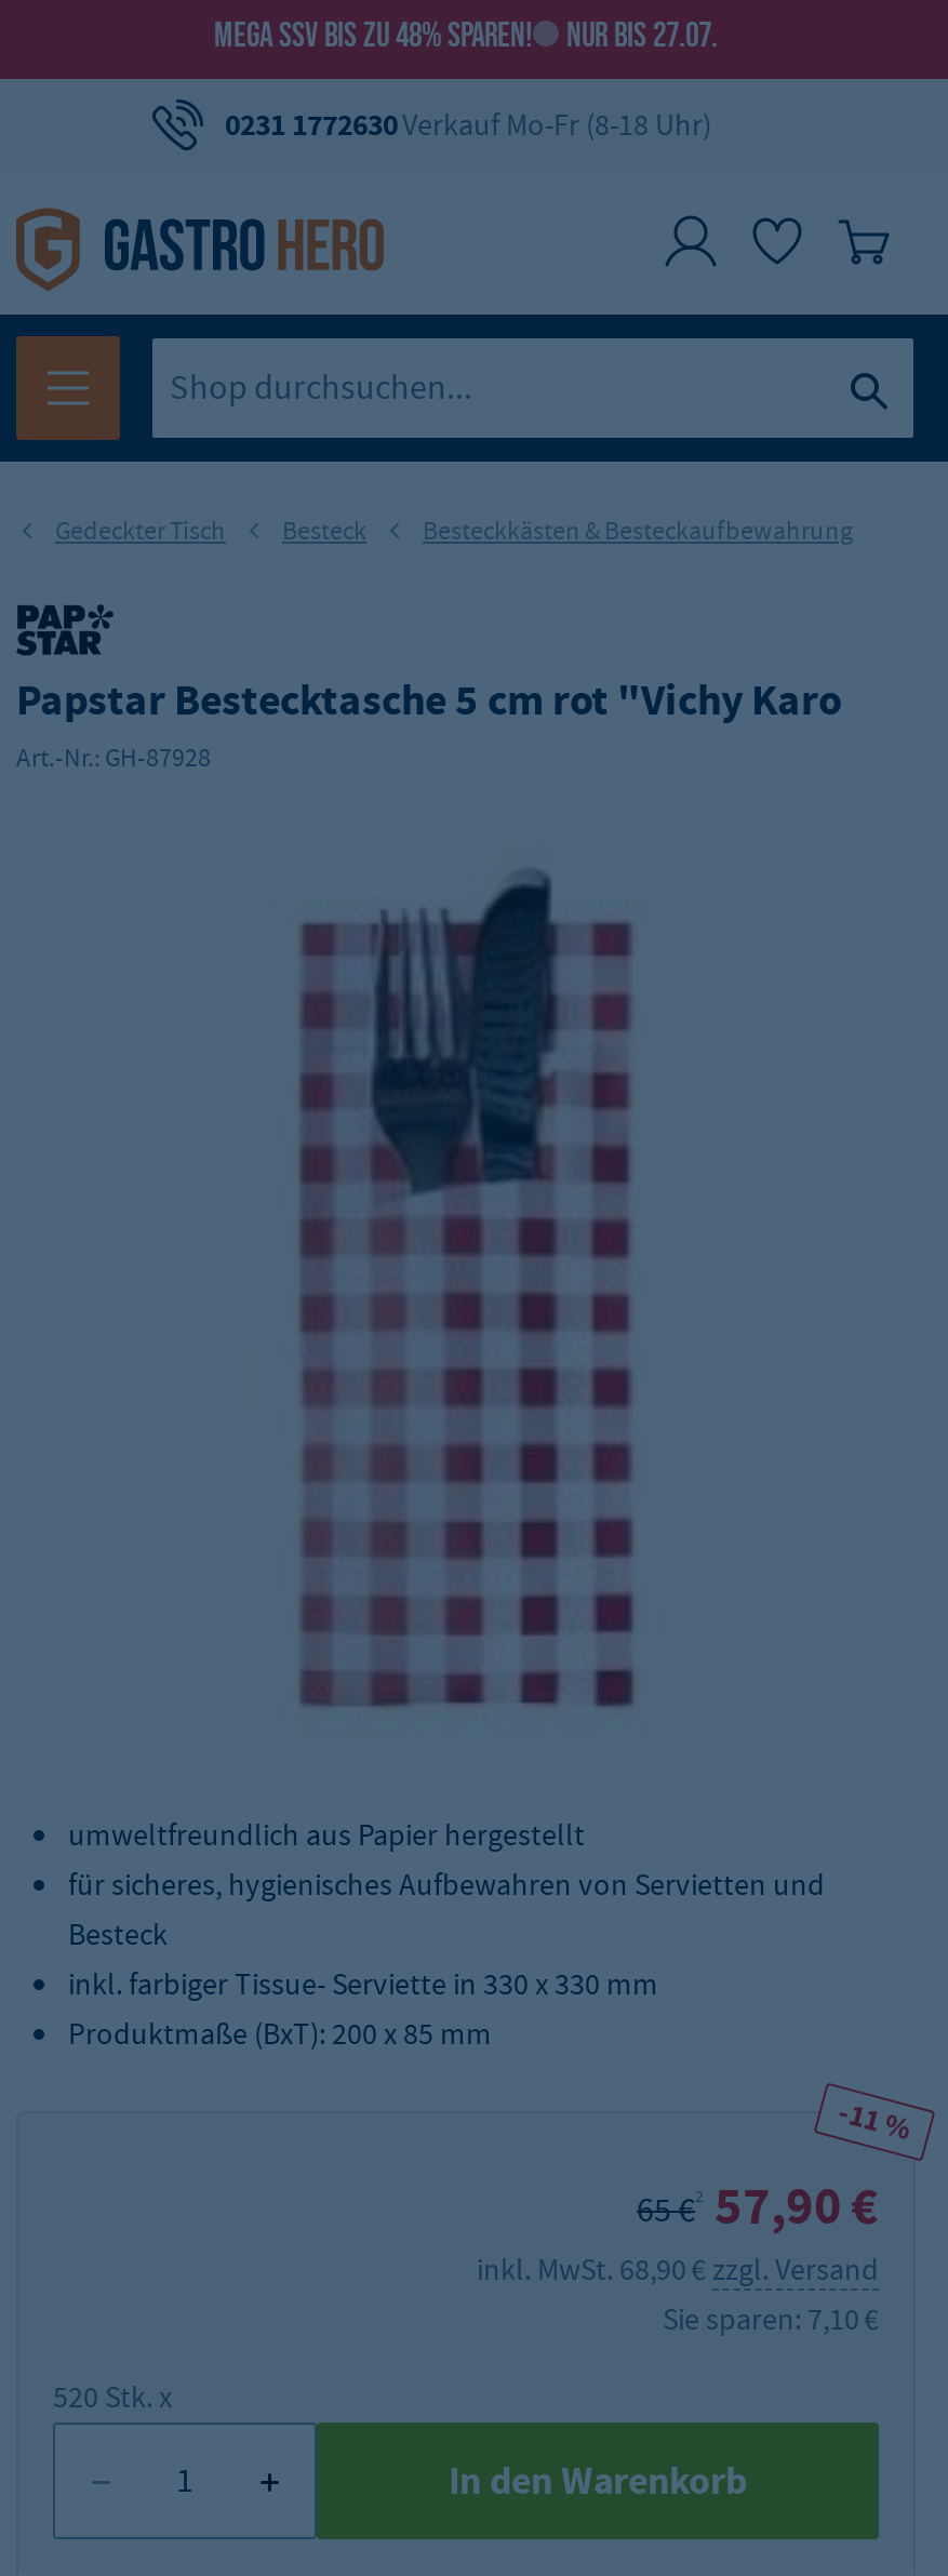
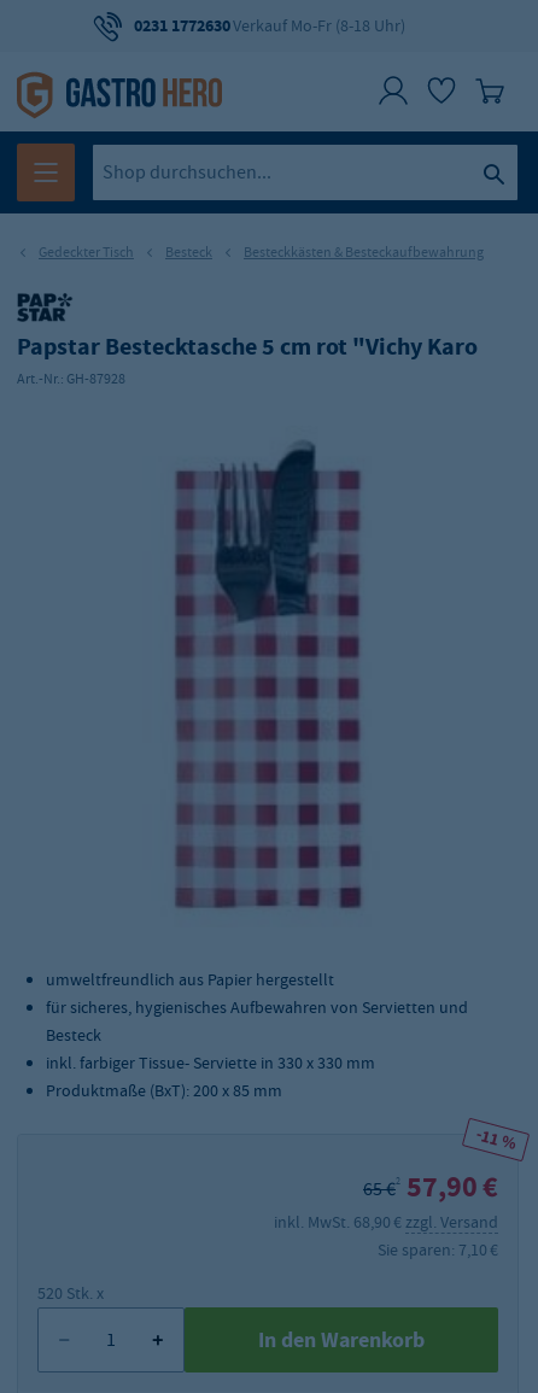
[214,14,718,55] MEGA SSV BIS ZU 48% SPAREN! | NUR BIS 27.07. -> none

